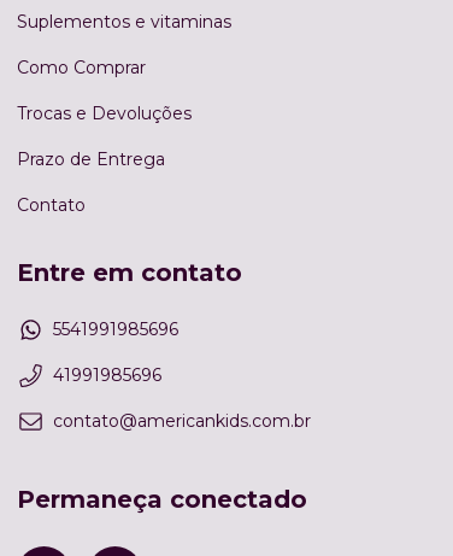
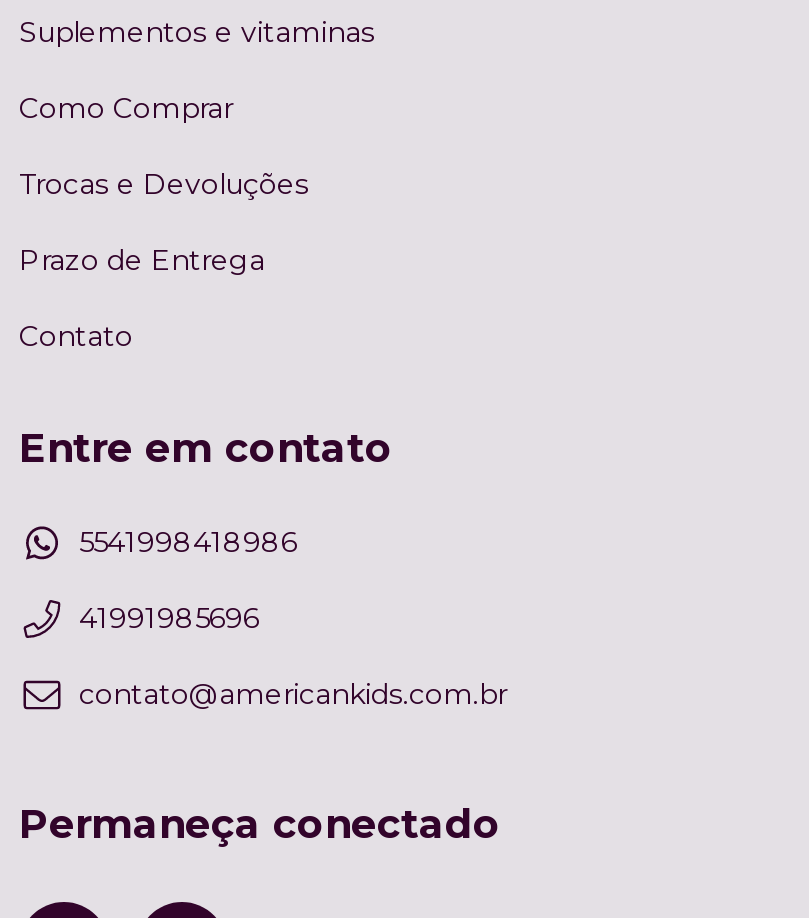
[53,319,178,340] 5541991985696 -> [79,524,297,560] 5541998418986

